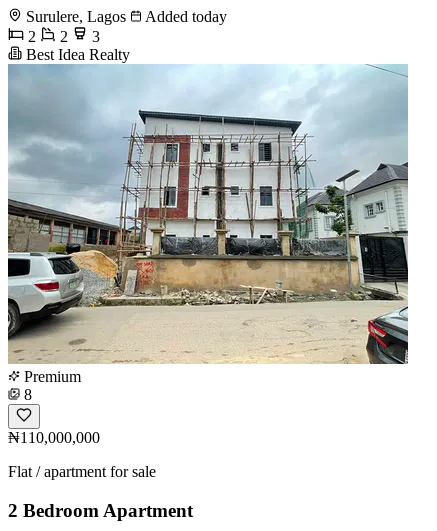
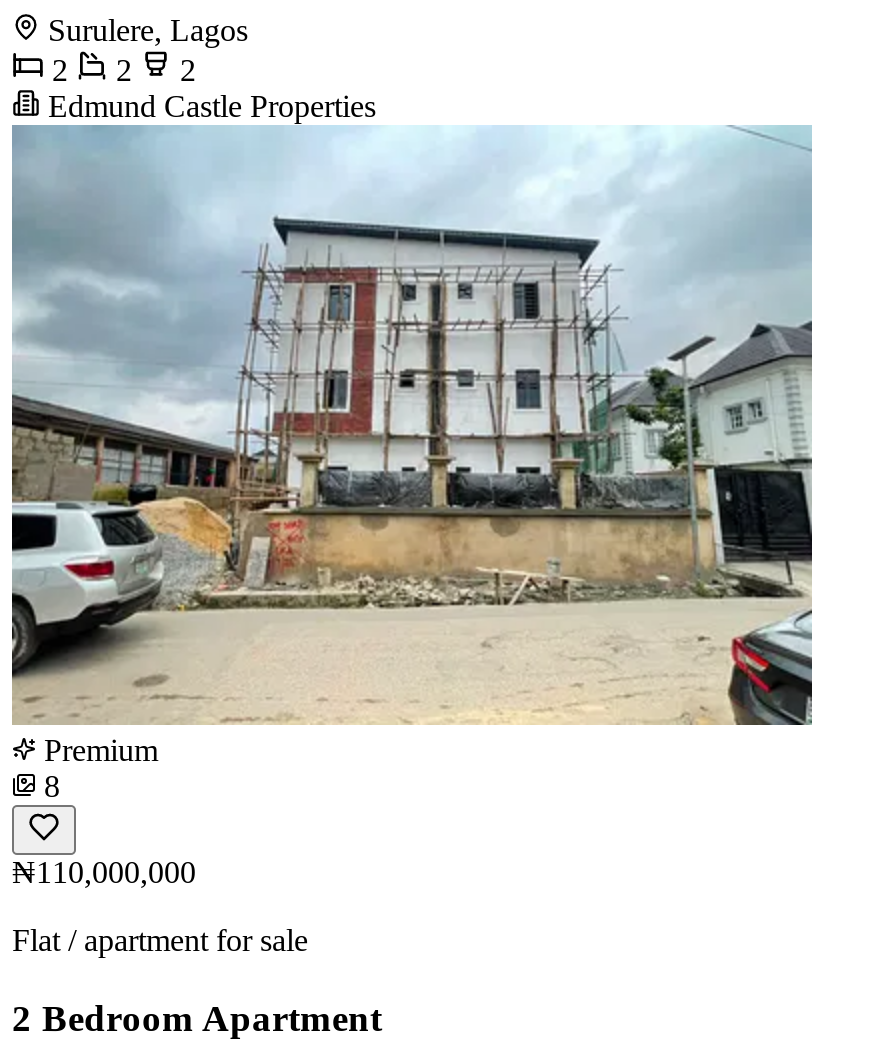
[142,8,227,25] Added today -> none
[22,28,130,63] 3 | Best Idea Realty -> [40,53,376,123] 2 | Edmund Castle Properties

